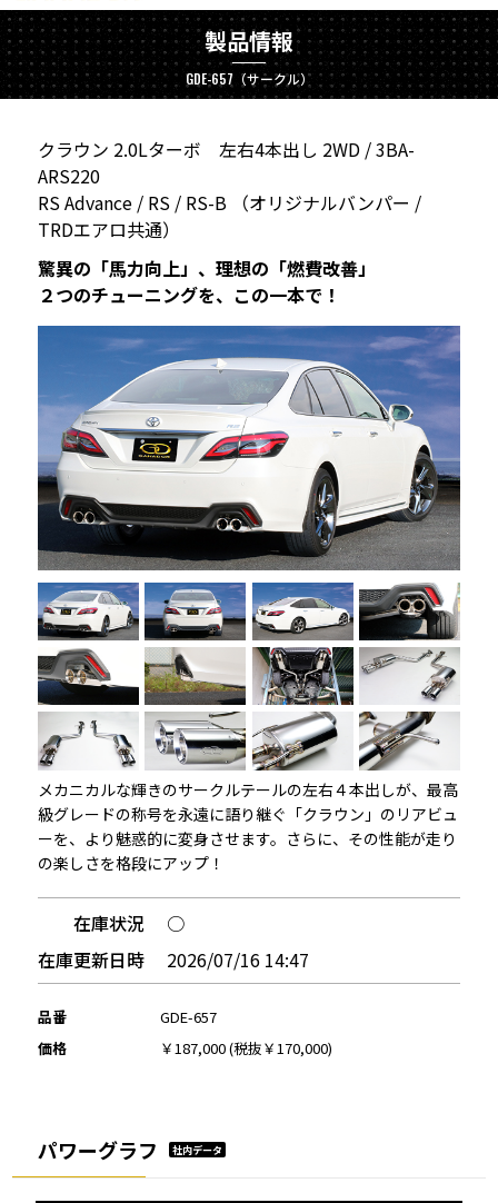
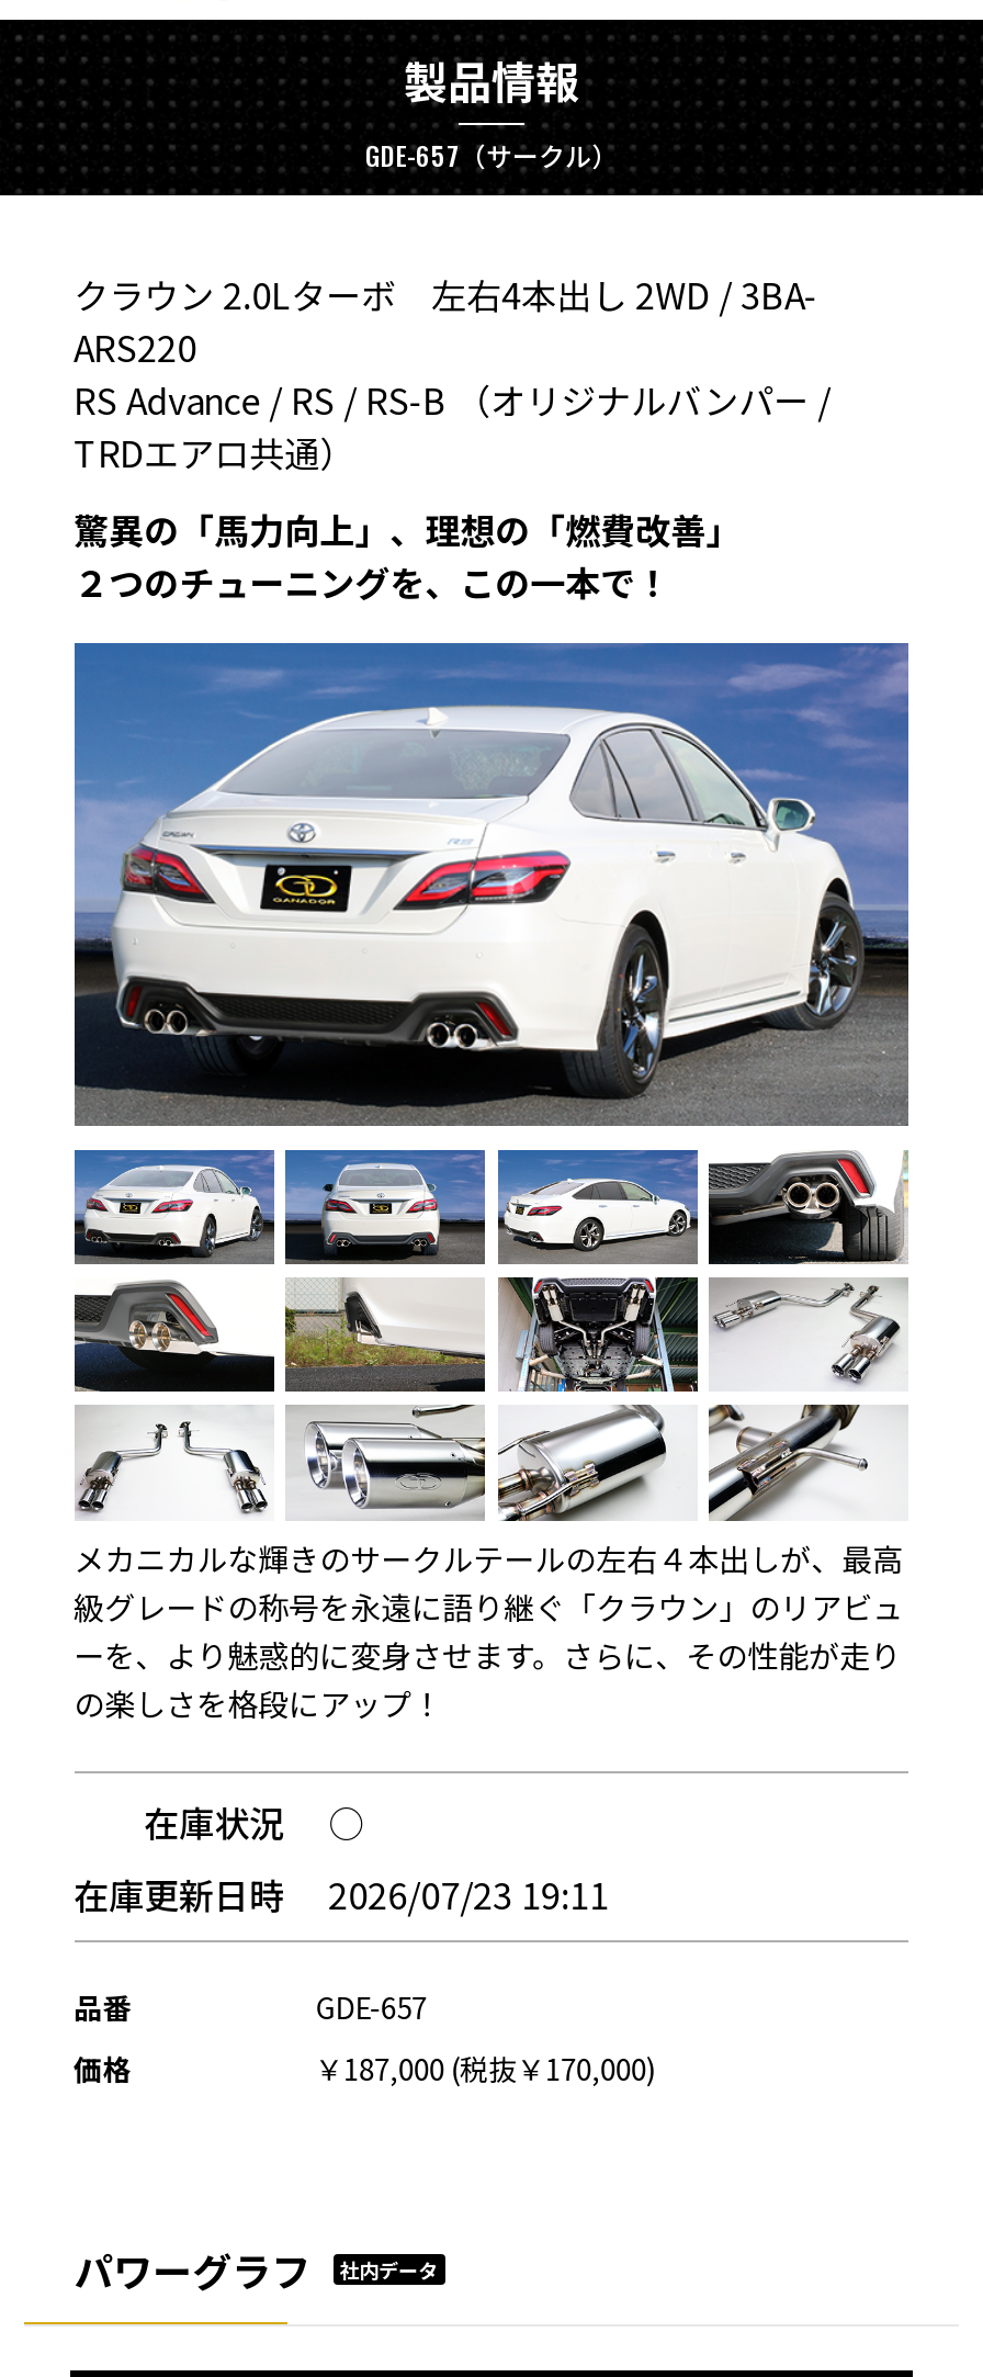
[37,946,309,973] 在庫更新日時 2026/07/16 14:47 -> [74,1867,609,1920] 在庫更新日時 2026/07/23 19:11

